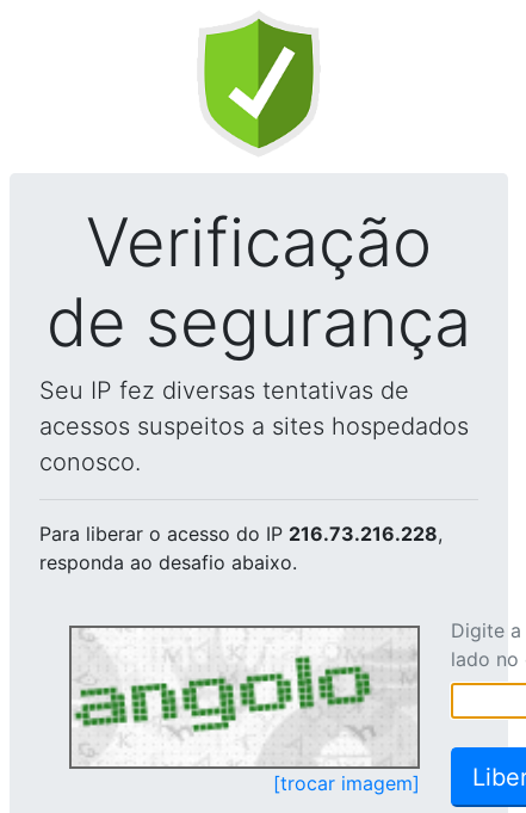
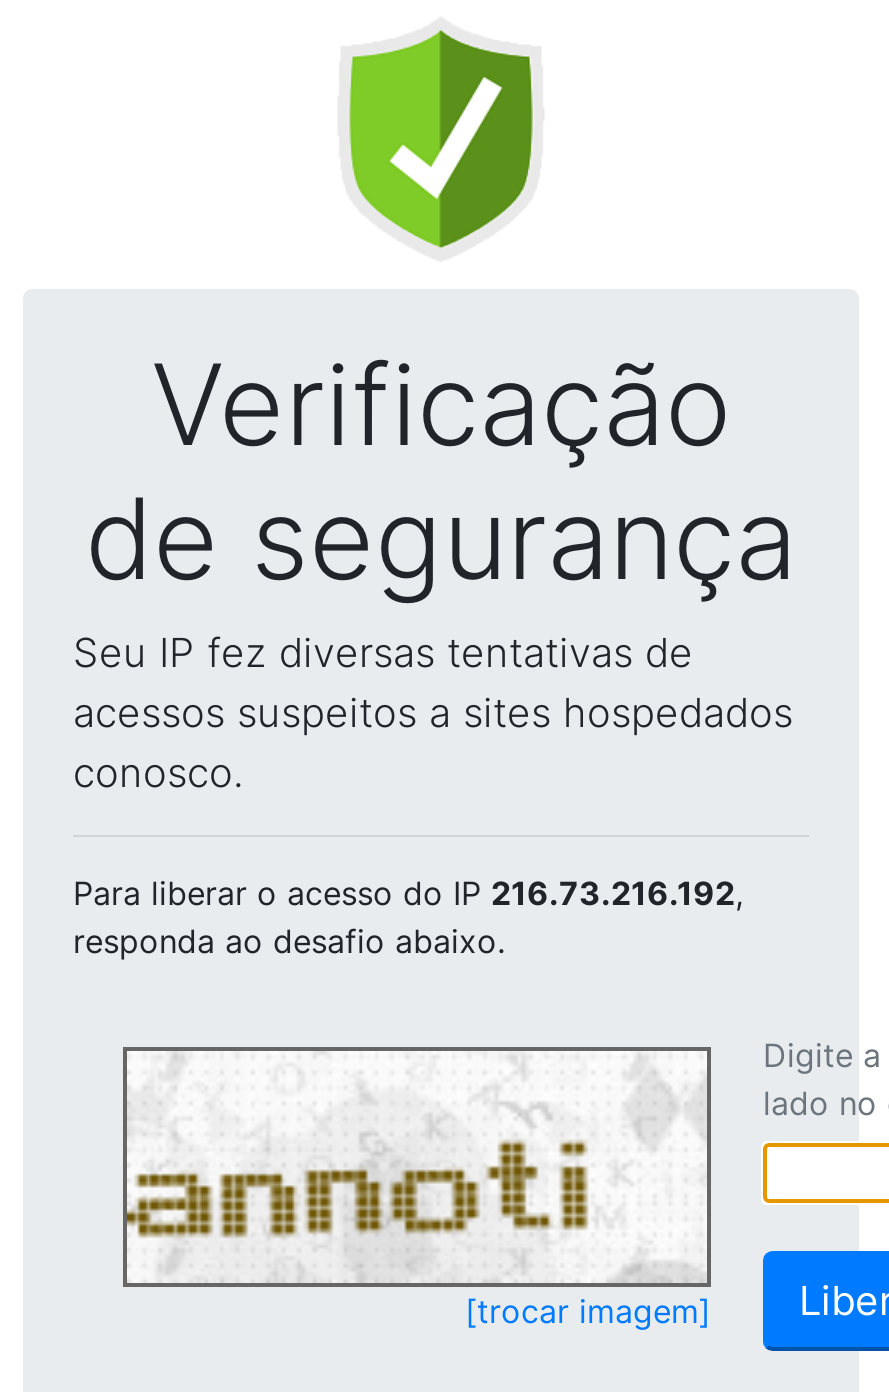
[39,522,443,546] Para liberar o acesso do IP 216.73.216.228, -> [73,873,743,913] Para liberar o acesso do IP 216.73.216.192,
[72,652,414,764] [image] -> [125,1091,703,1277] [image]

